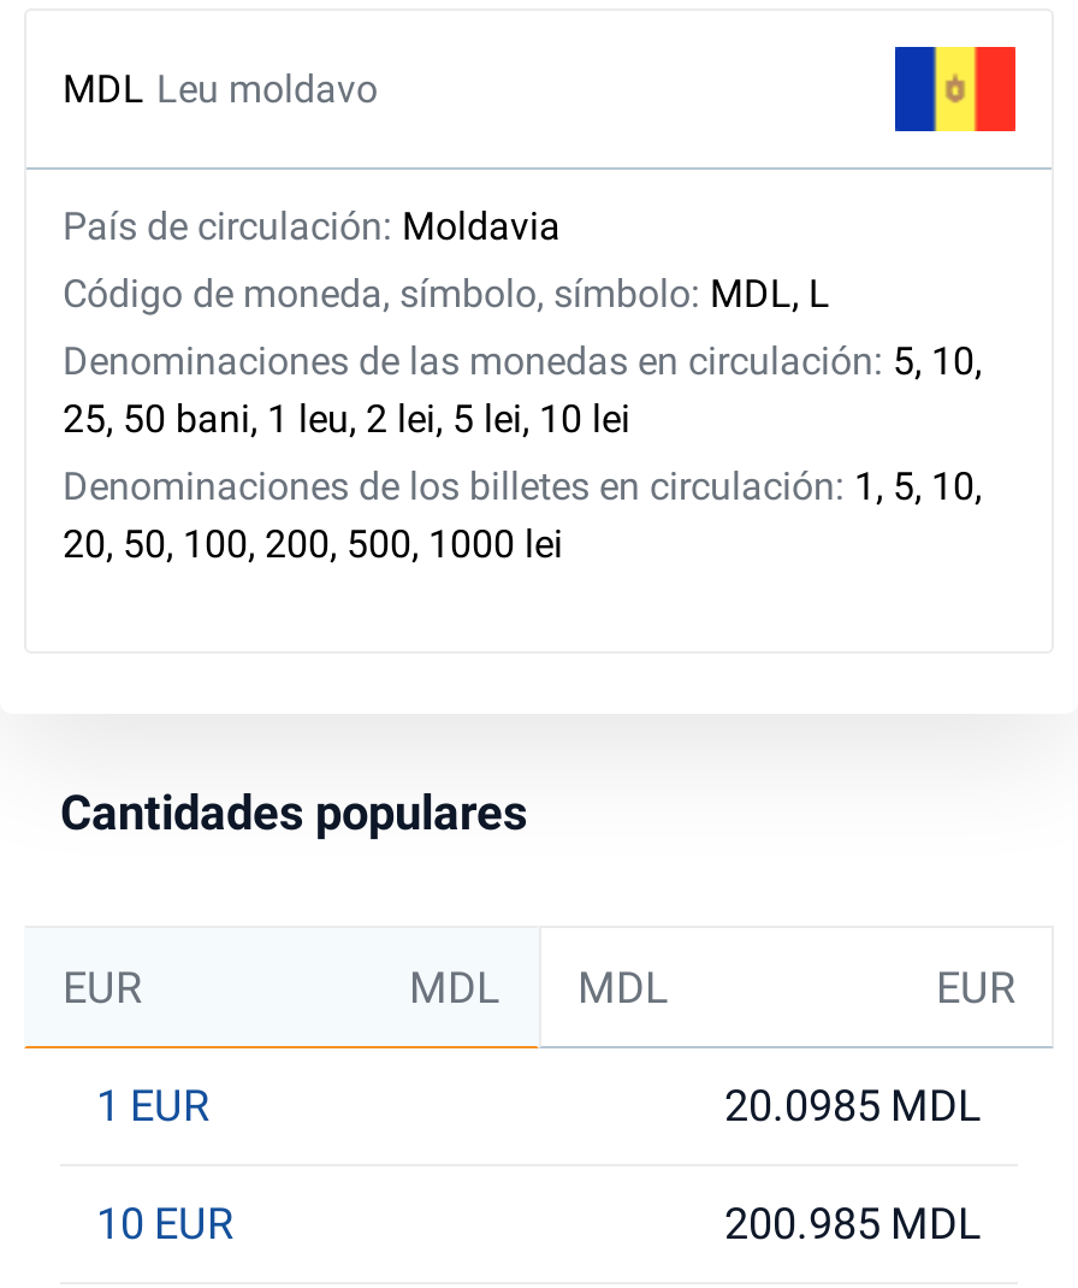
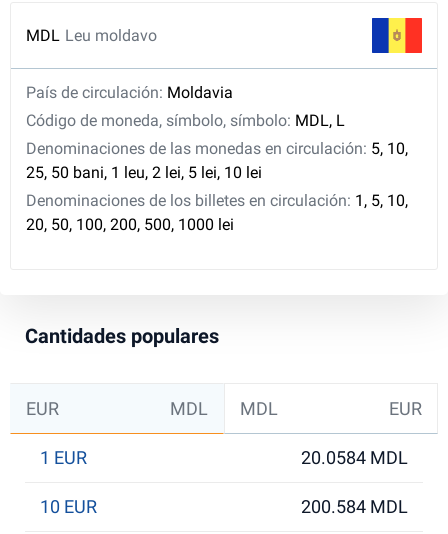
[724,1080,982,1130] 20.0985 MDL -> [301,447,408,468] 20.0584 MDL
[724,1198,982,1248] 200.985 MDL -> [301,496,408,517] 200.584 MDL

